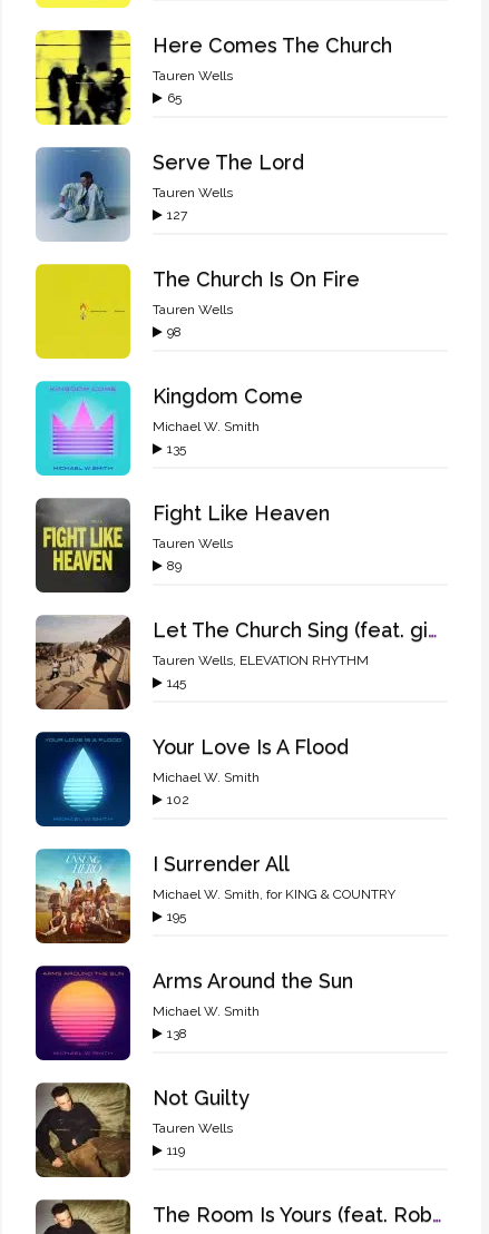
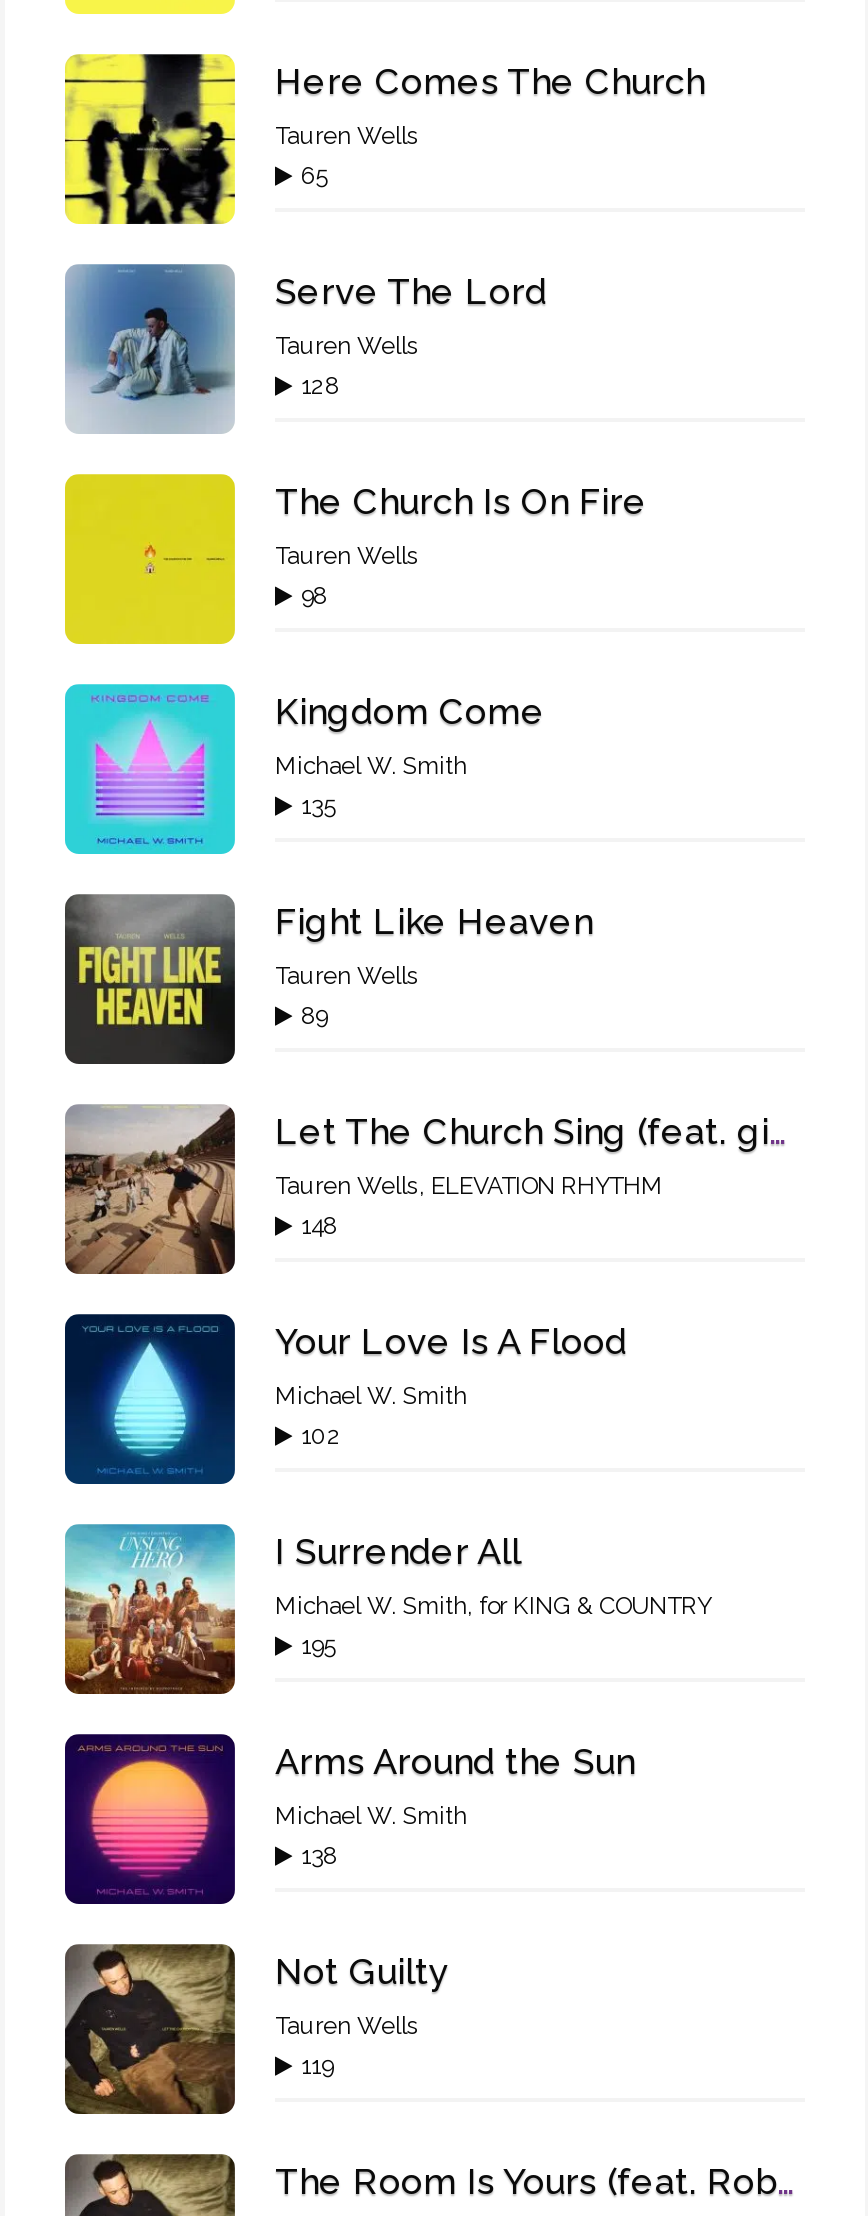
[167,207,187,223] 127 -> [301,372,339,400] 128
[167,675,186,691] 145 -> [301,1212,337,1240] 148

